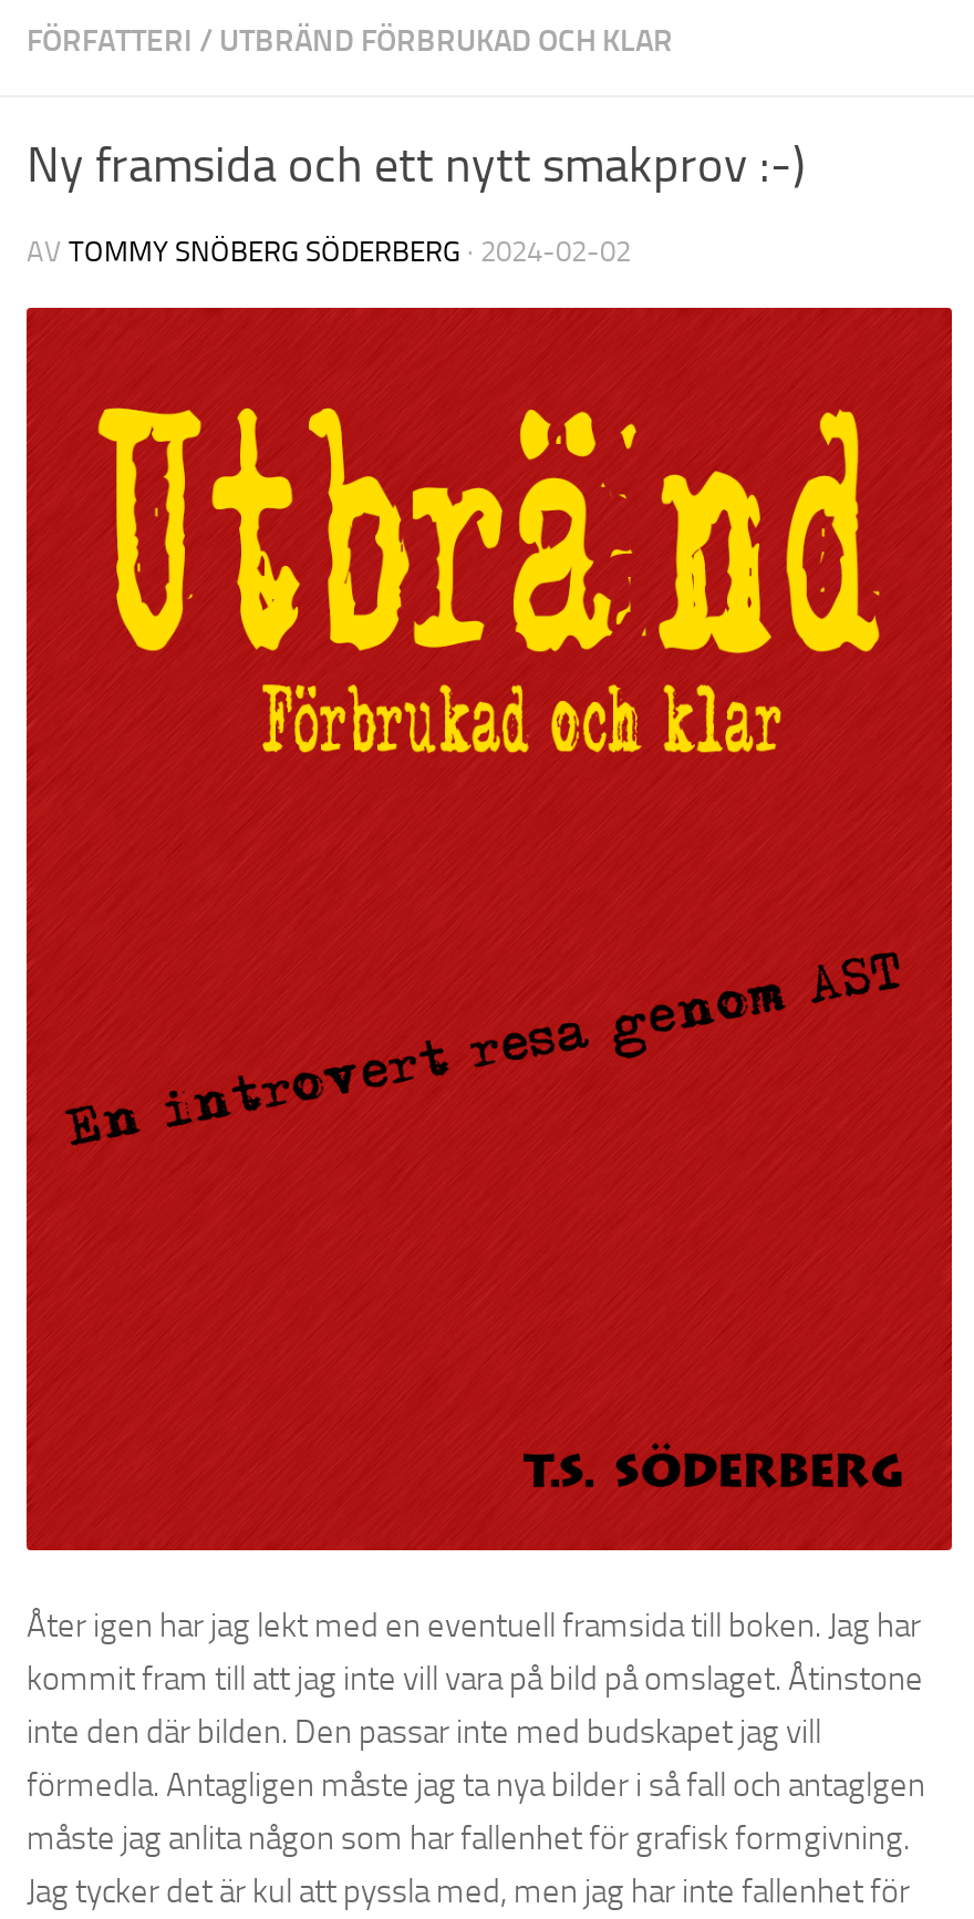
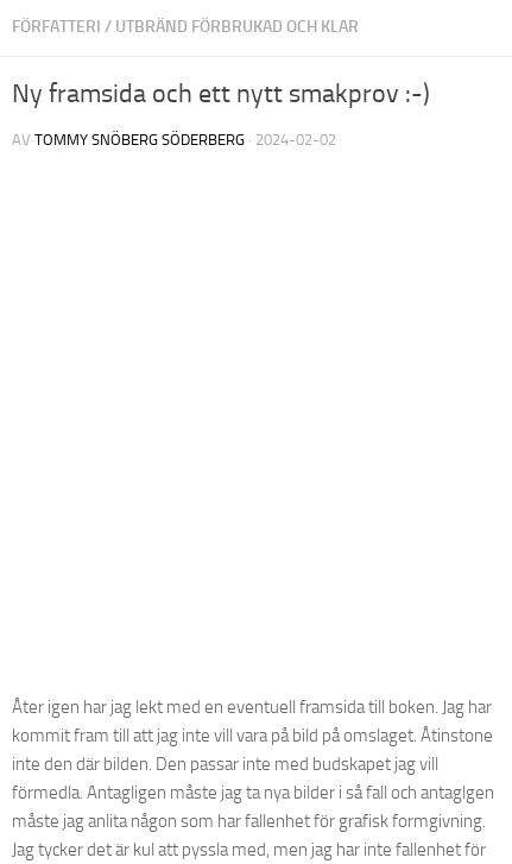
[24,306,954,1555] [image] -> none

